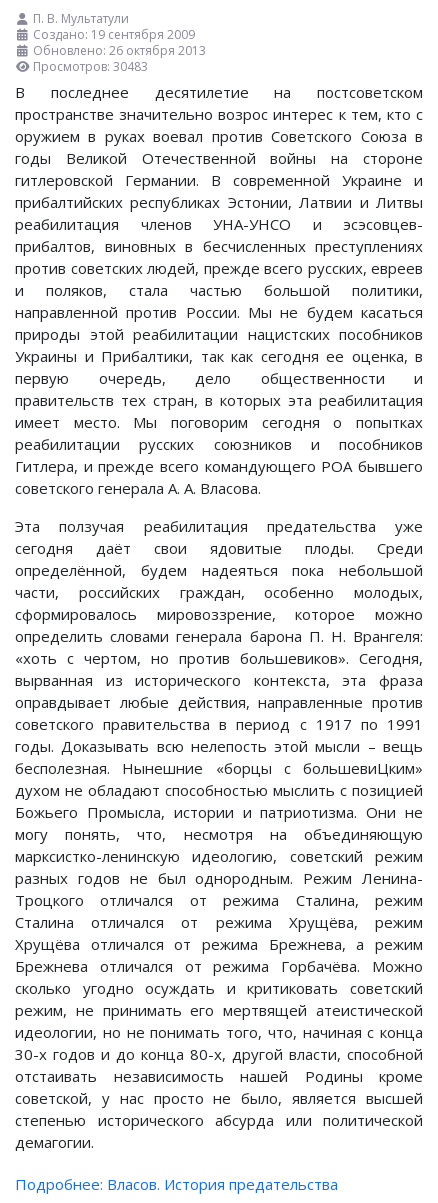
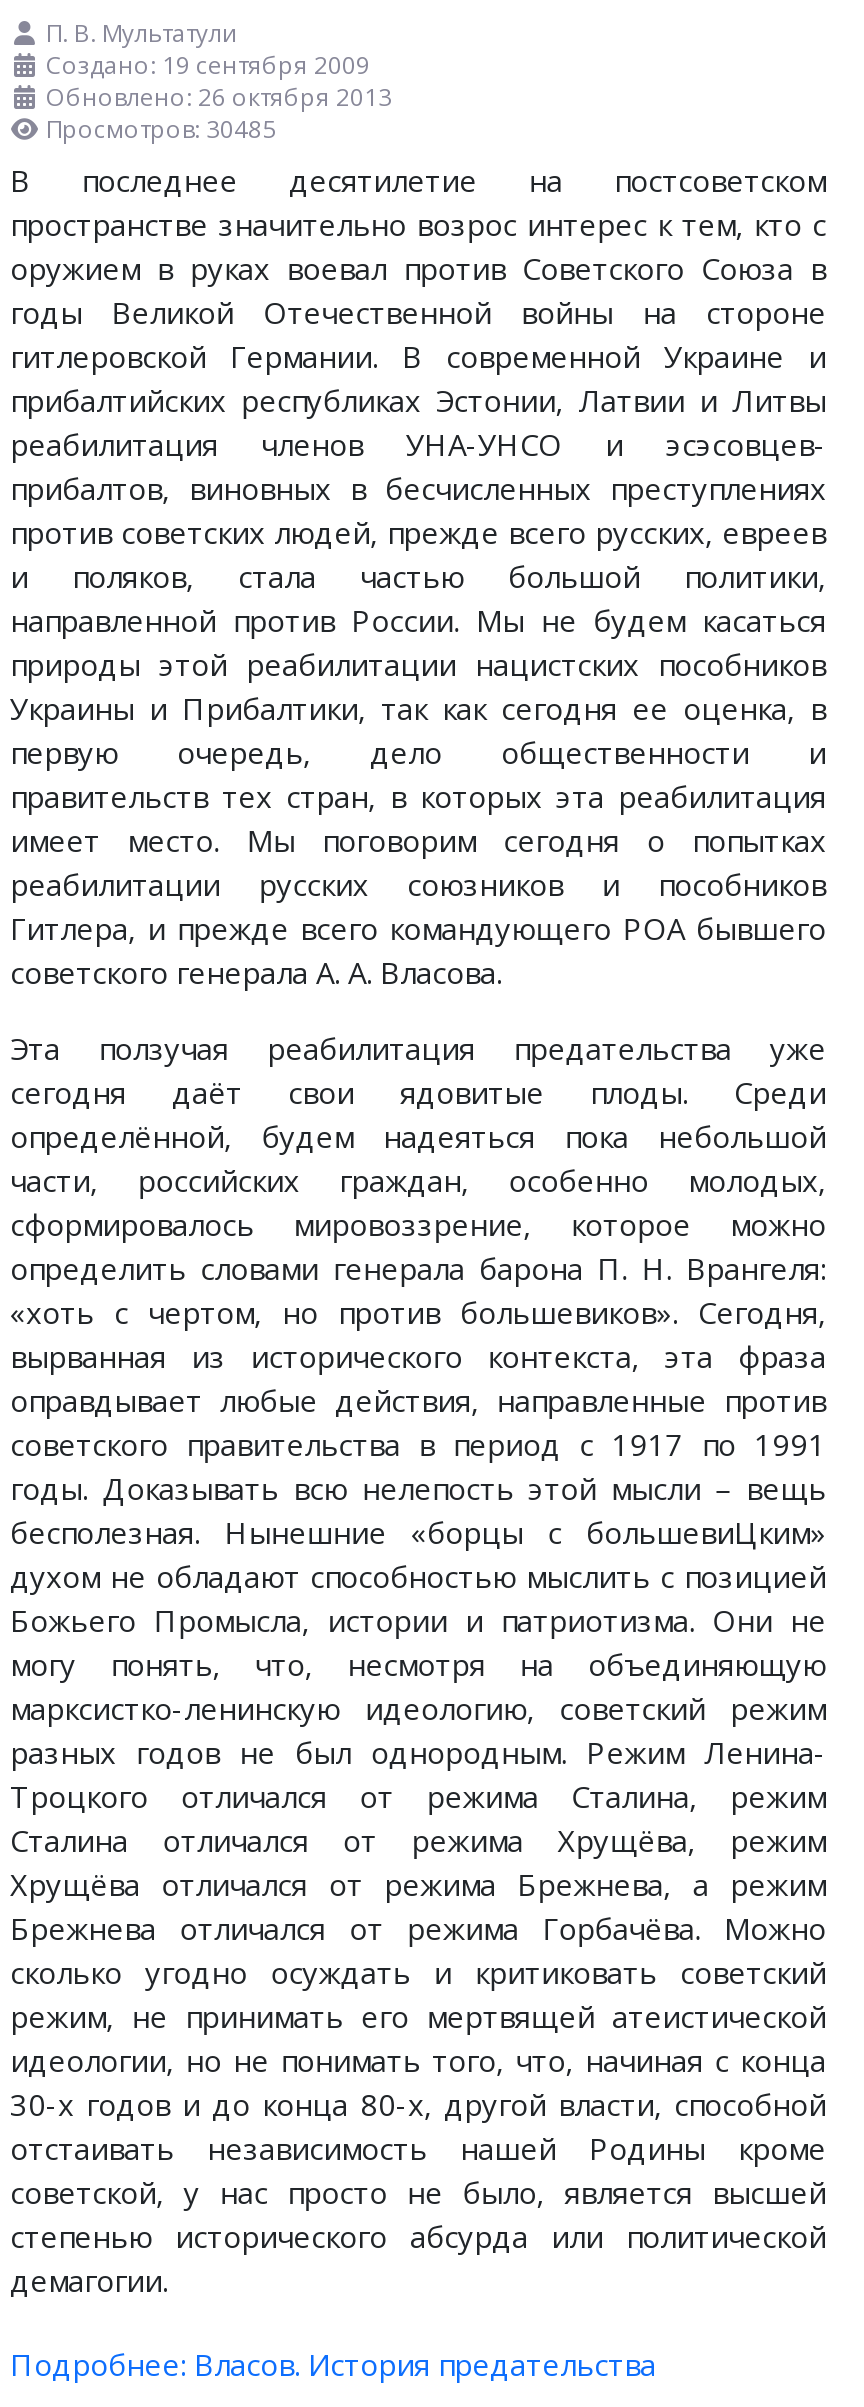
[33,58,148,75] Просмотров: 30483 -> [46,112,276,146] Просмотров: 30485

